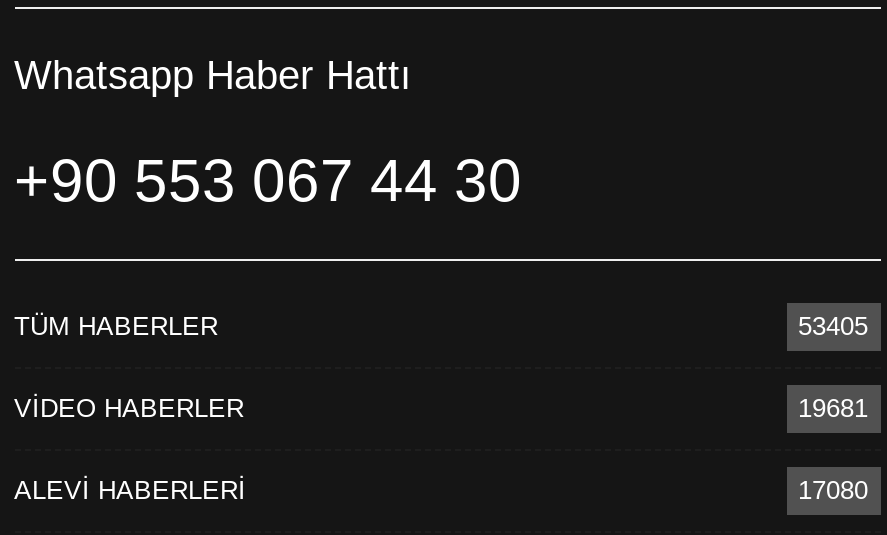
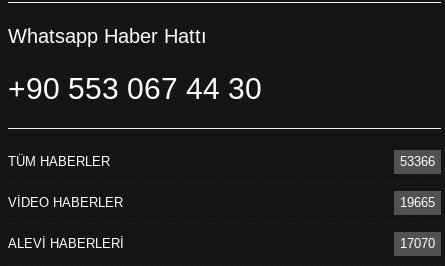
[798,311,868,341] 53405 -> [399,154,434,169] 53366
[798,393,868,423] 19681 -> [399,195,434,210] 19665
[798,475,868,505] 17080 -> [399,236,434,251] 17070

